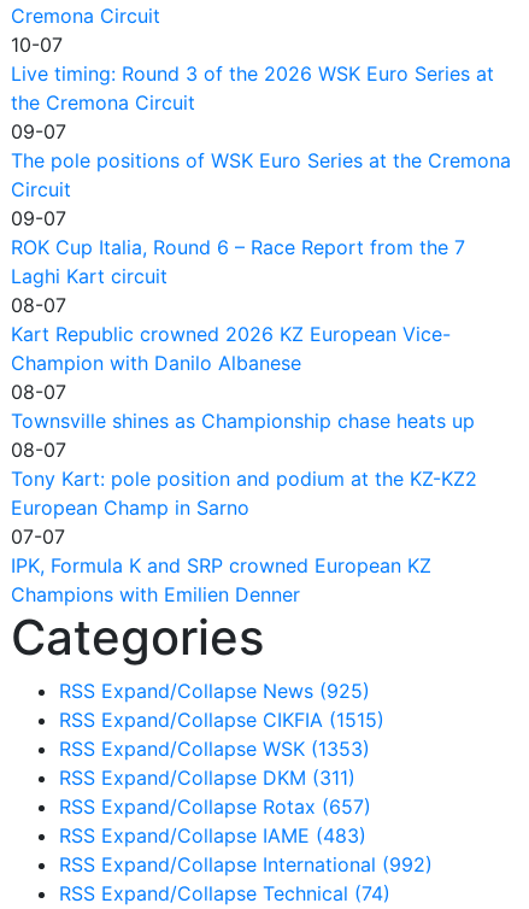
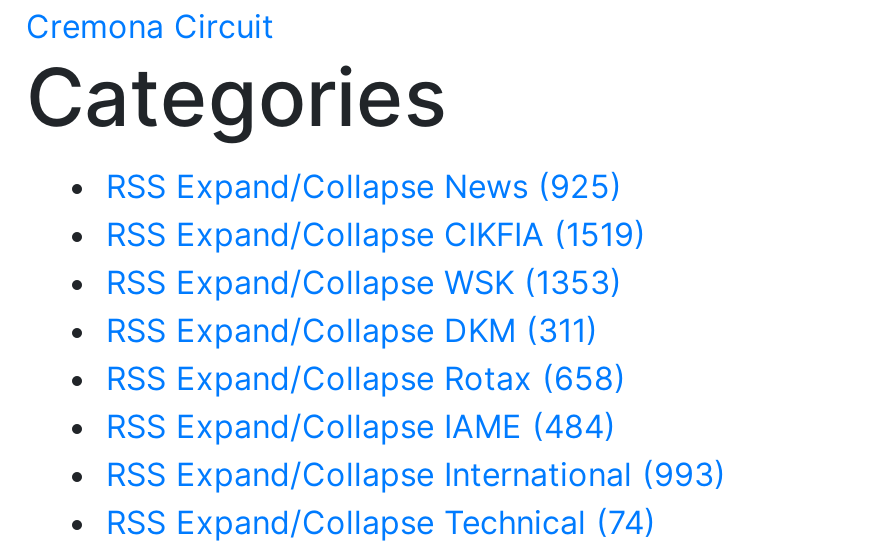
[11,33,511,606] 10-07 | Live timing: Round 3 of the 2026 WSK Euro Series at | the Cremona Circuit | 09-07 | The pole positions of WSK Euro Series at the Cremona | Circuit | 09-07 | ROK Cup Italia, Round 6 – Race Report from the 7 | Laghi Kart circuit | 08-07 | Kart Republic crowned 2026 KZ European Vice- | Champion with Danilo Albanese | 08-07 | Townsville shines as Championship chase heats up | 08-07 | Tony Kart: pole position and podium at the KZ-KZ2 | European Champ in Sarno | 07-07 | IPK, Formula K and SRP crowned European KZ | Champions with Emilien Denner -> none
[59,708,384,732] RSS Expand/Collapse CIKFIA (1515) -> [106,214,646,254] RSS Expand/Collapse CIKFIA (1519)
[59,794,371,819] RSS Expand/Collapse Rotax (657) -> [106,358,626,398] RSS Expand/Collapse Rotax (658)
[59,823,366,848] RSS Expand/Collapse IAME (483) -> [106,406,616,446] RSS Expand/Collapse IAME (484)
[59,852,433,876] RSS Expand/Collapse International (992) -> [106,454,726,494] RSS Expand/Collapse International (993)

